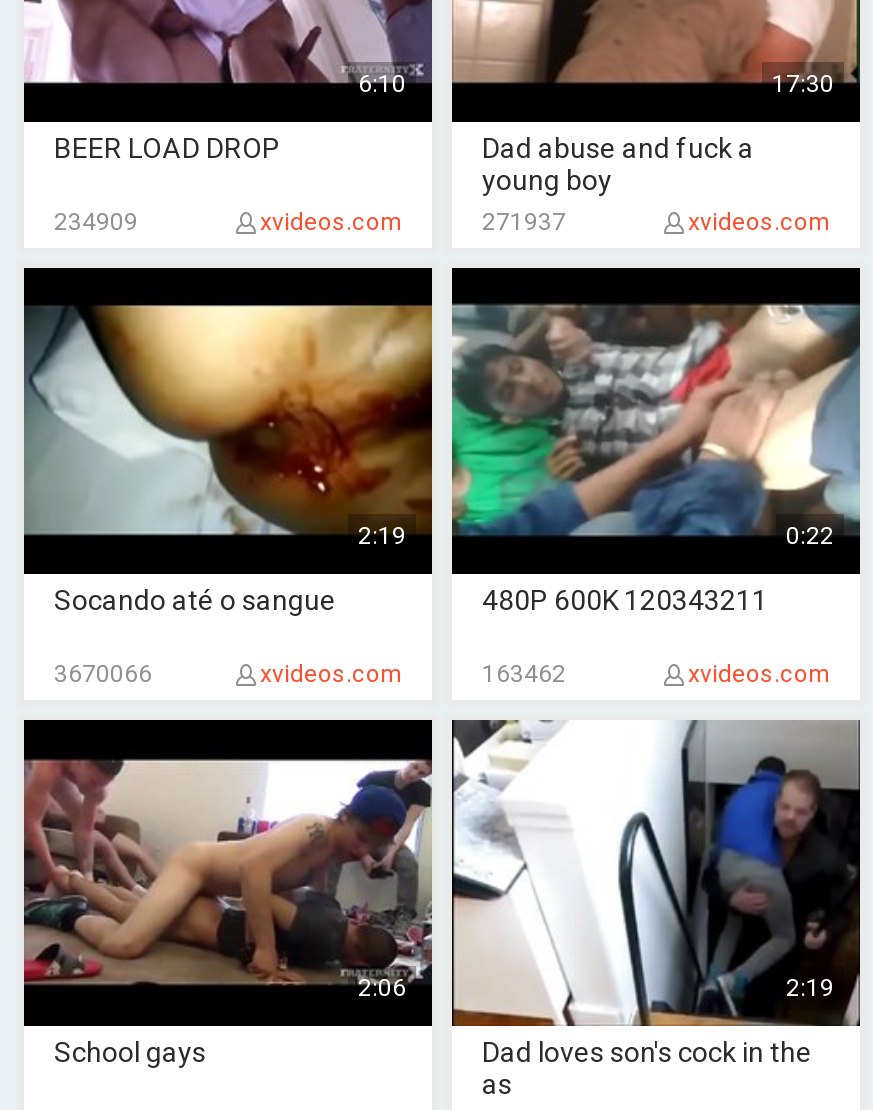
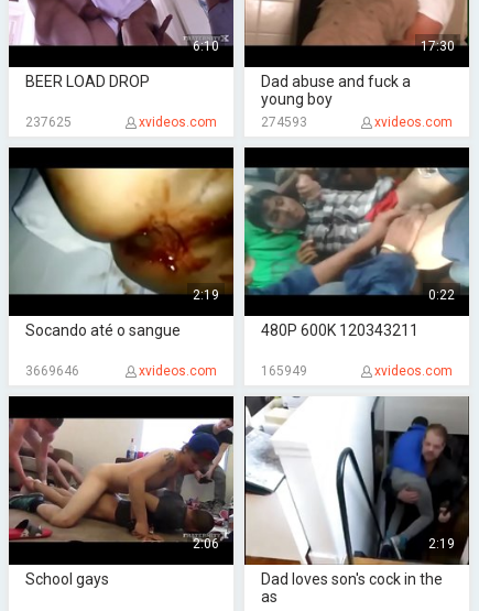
[54,208,138,236] 234909 -> [25,114,72,130] 237625
[482,208,566,236] 271937 -> [261,114,307,130] 274593
[54,660,152,688] 3670066 -> [25,363,79,379] 3669646
[482,660,566,688] 163462 -> [261,363,307,379] 165949

